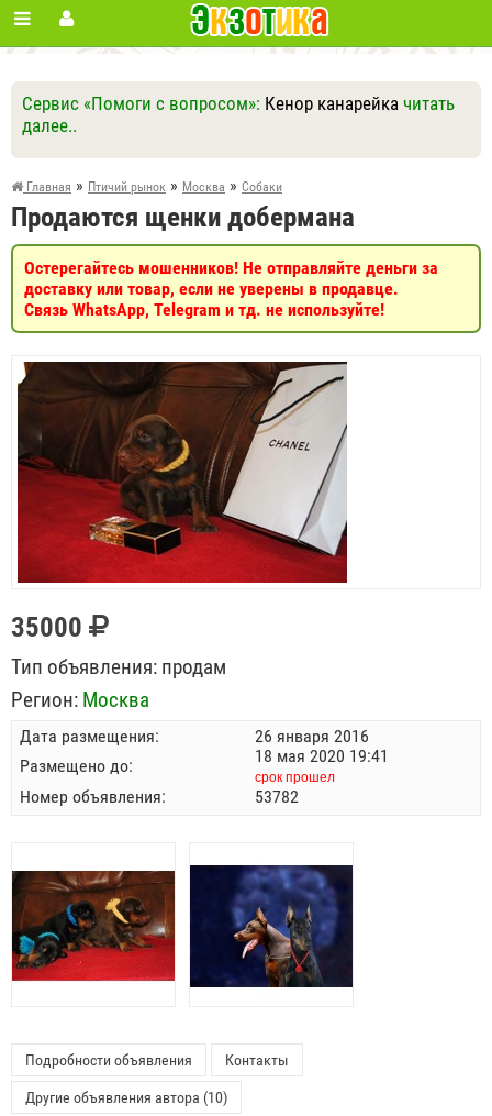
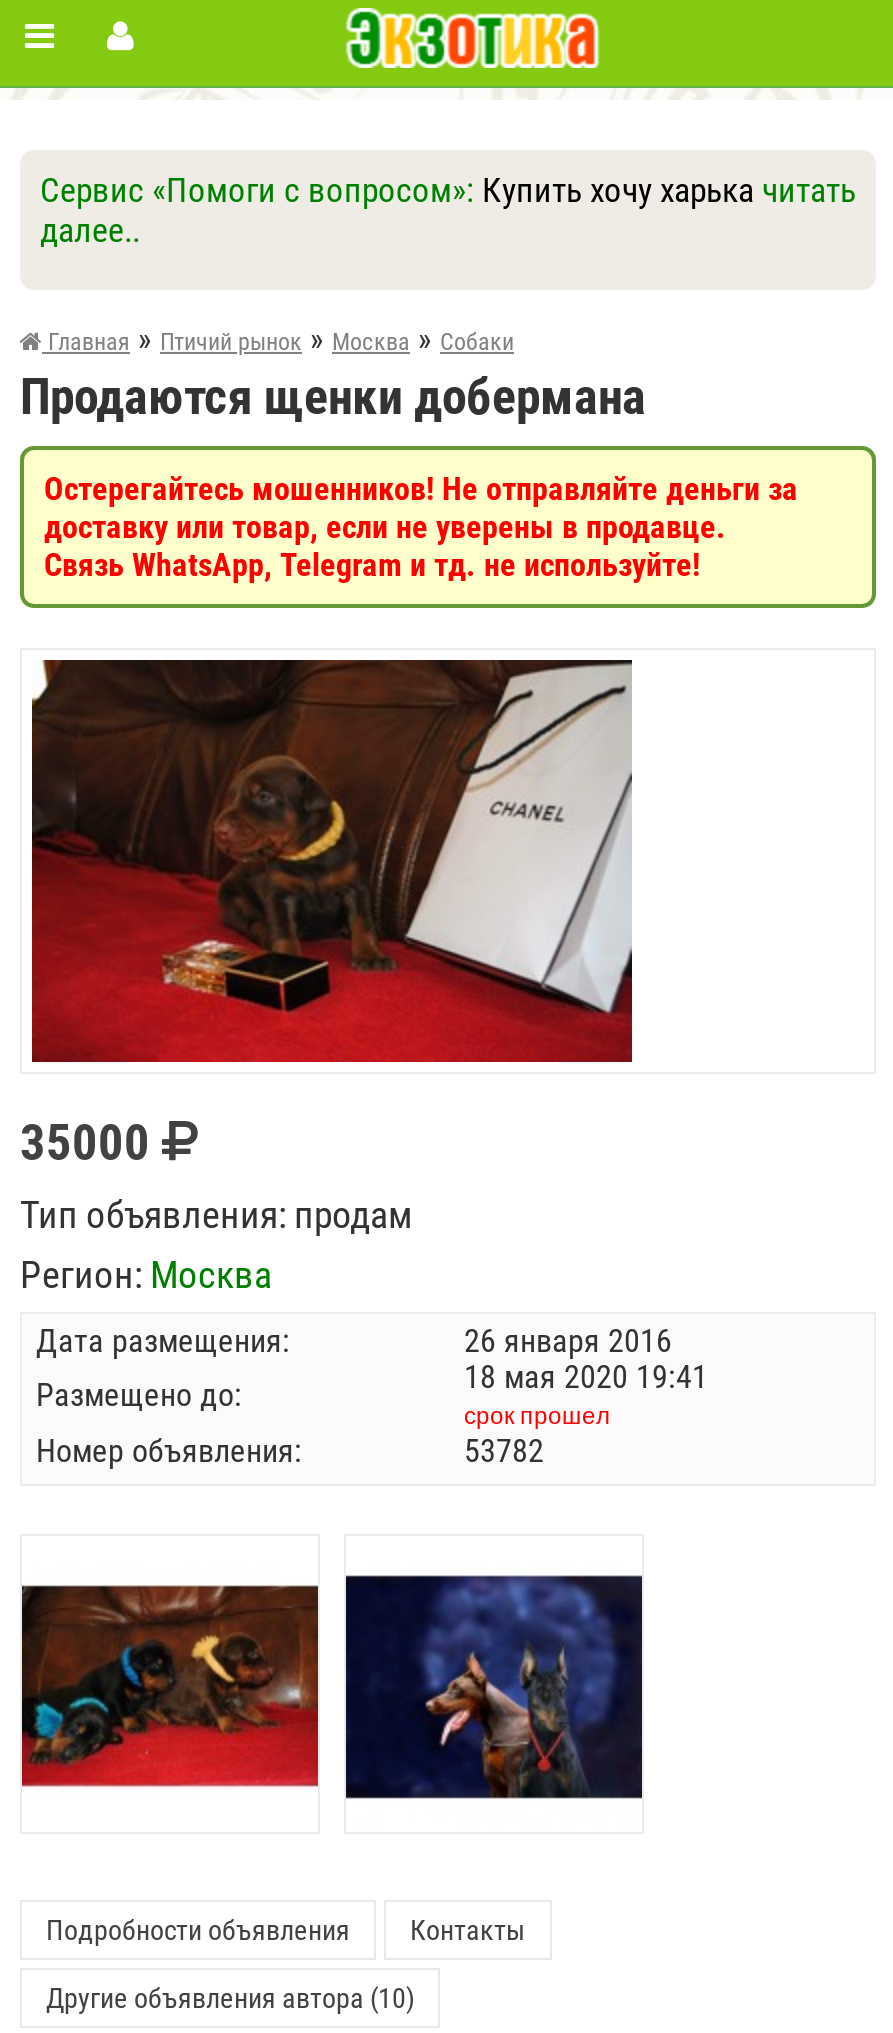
[22,92,455,114] Сервис «Помоги с вопросом»: Кенор канарейка читать -> [40,170,856,210] Сервис «Помоги с вопросом»: Купить хочу харька читать

